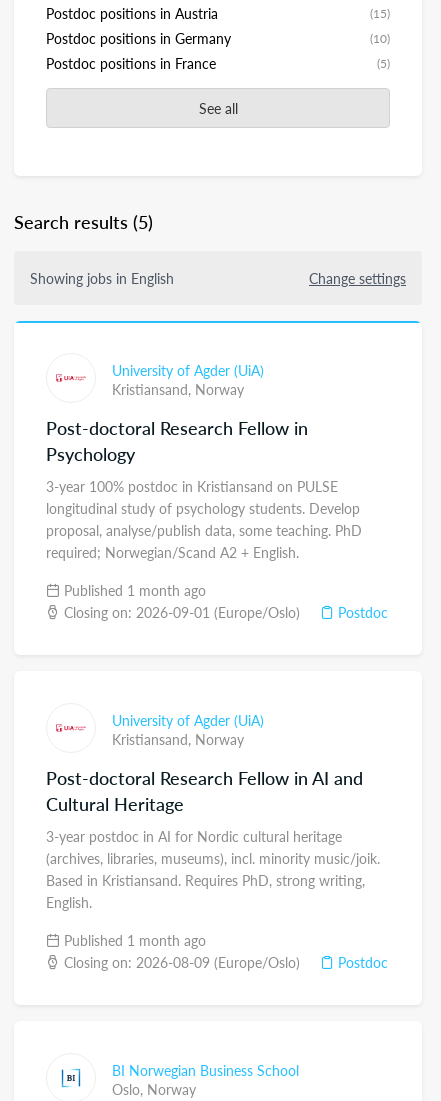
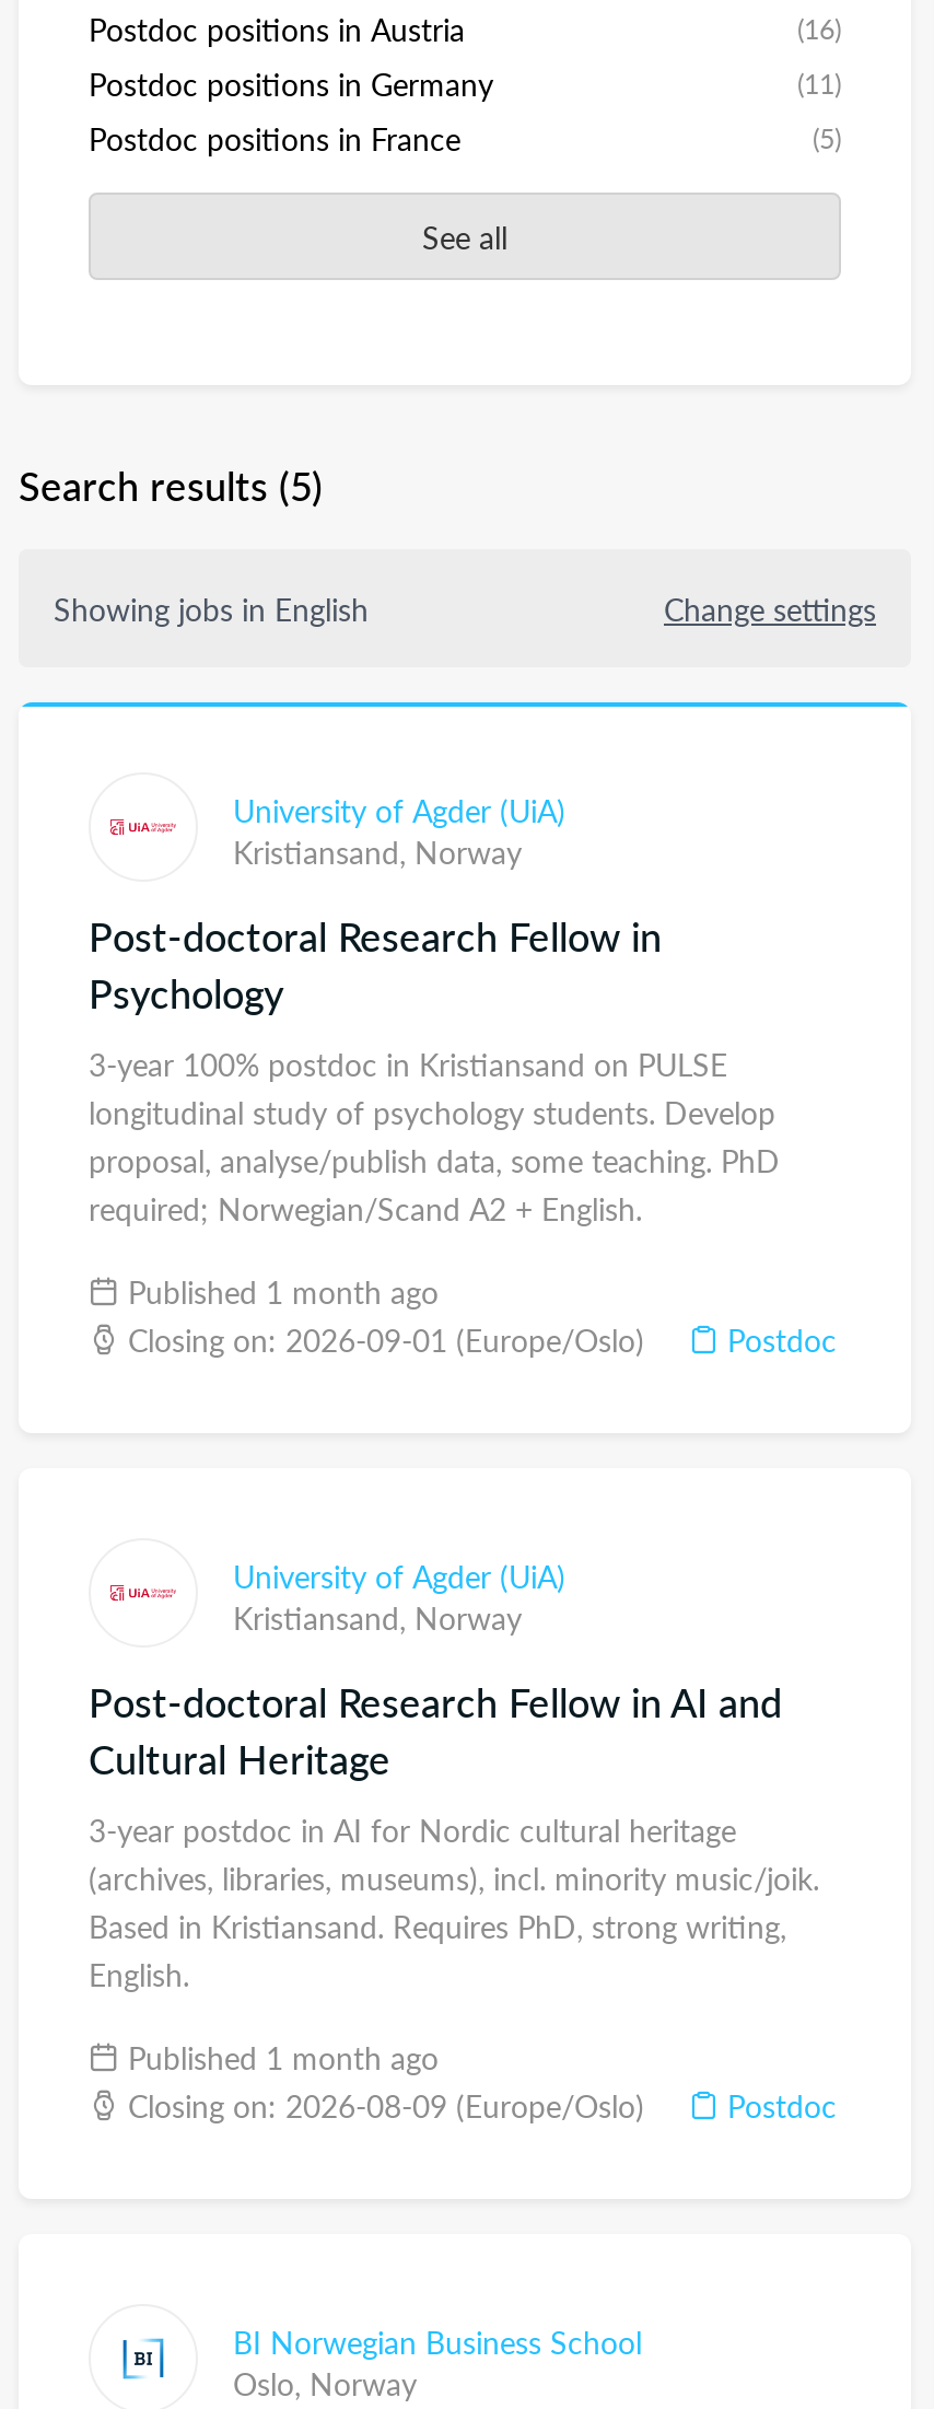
[370,4,390,22] (15) -> [797,9,841,48] (16)
[370,29,390,47] (10) -> [797,63,841,103] (11)

